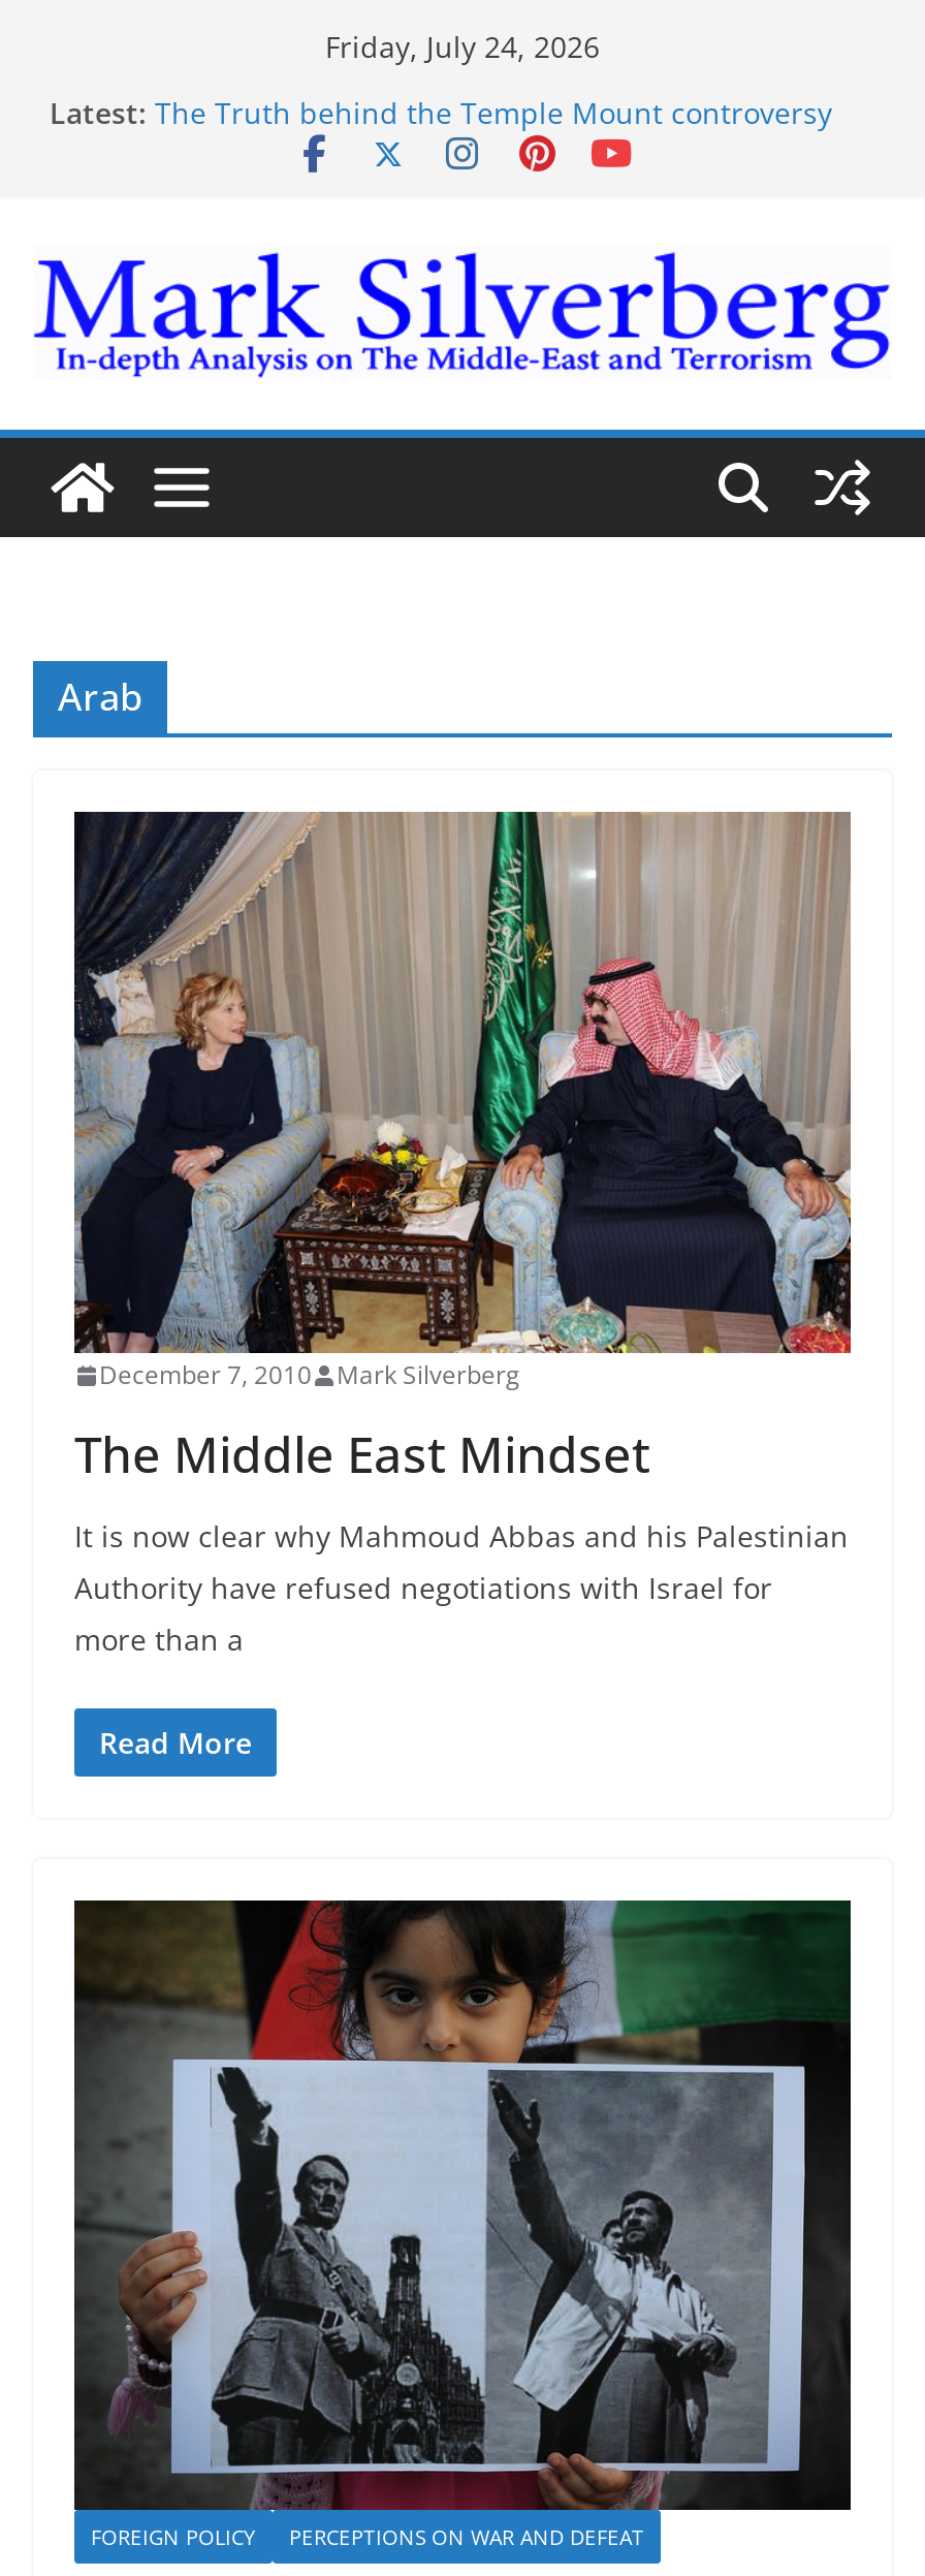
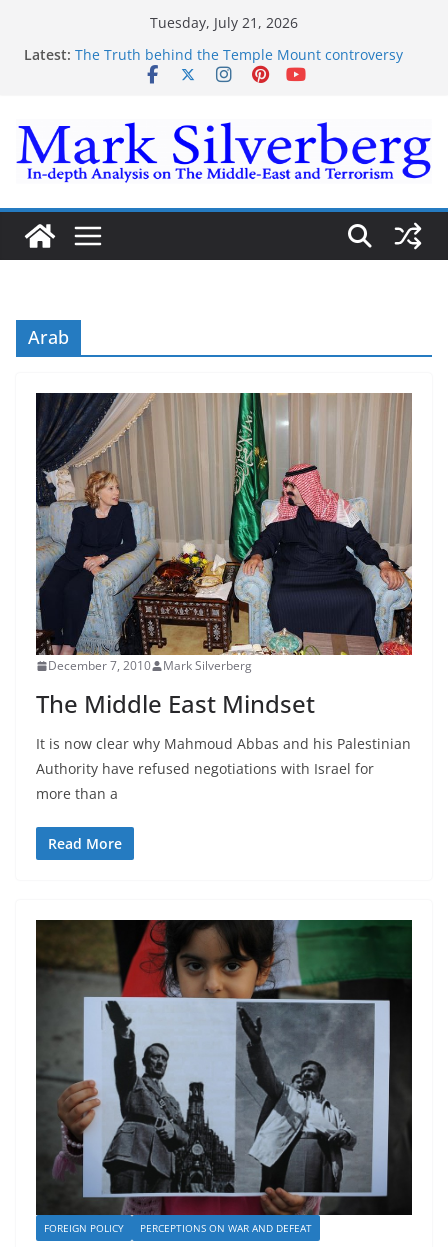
[325,27,600,66] Friday, July 24, 2026 -> [150,13,298,32] Tuesday, July 21, 2026

